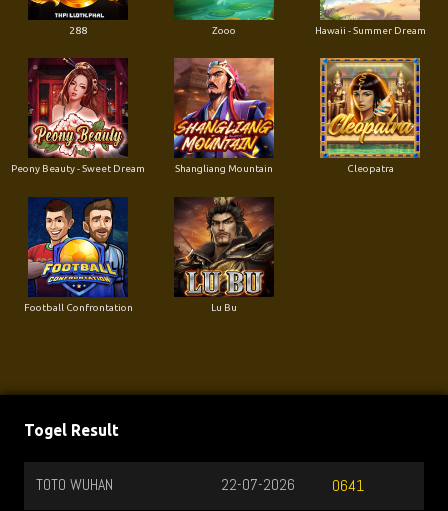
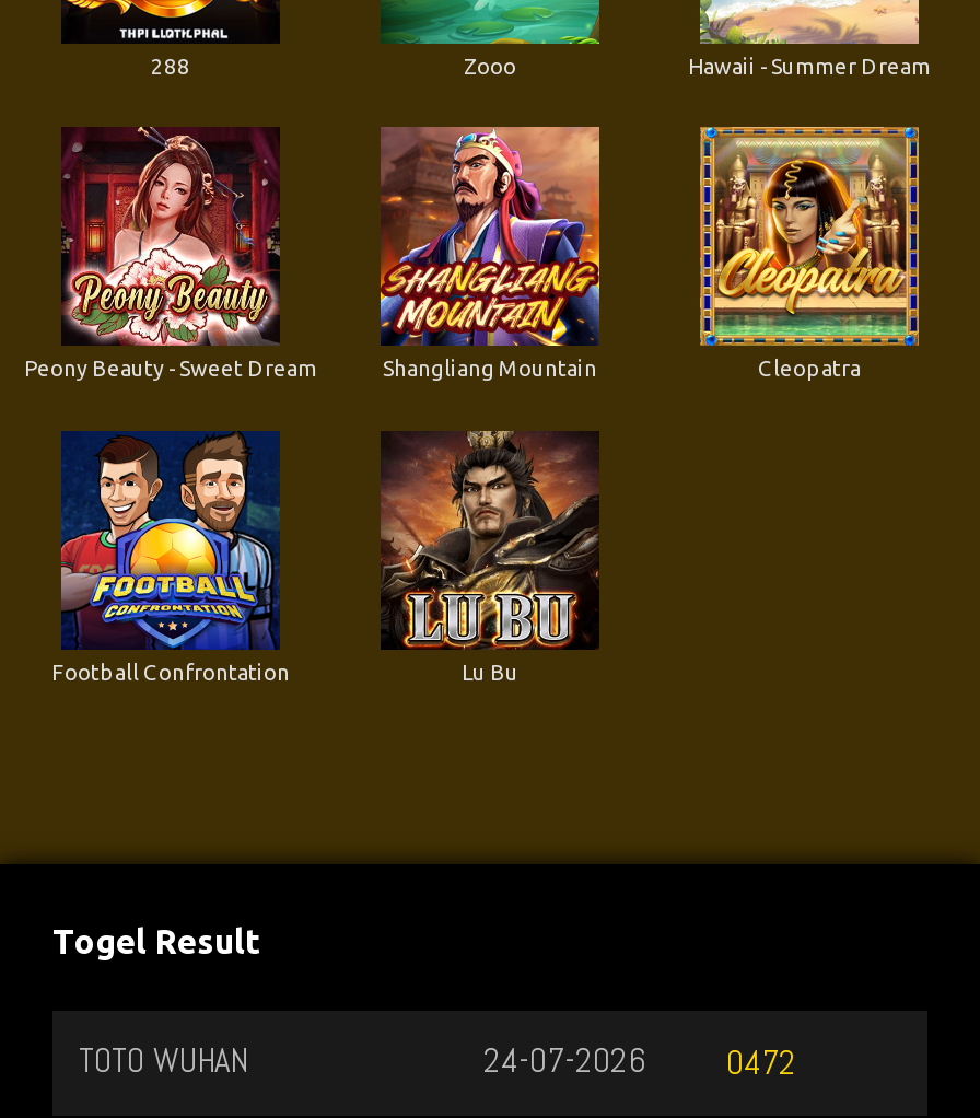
[221,475,295,495] 22-07-2026 -> [483,1040,645,1084] 24-07-2026
[332,476,364,496] 0641 -> [726,1041,796,1085] 0472

